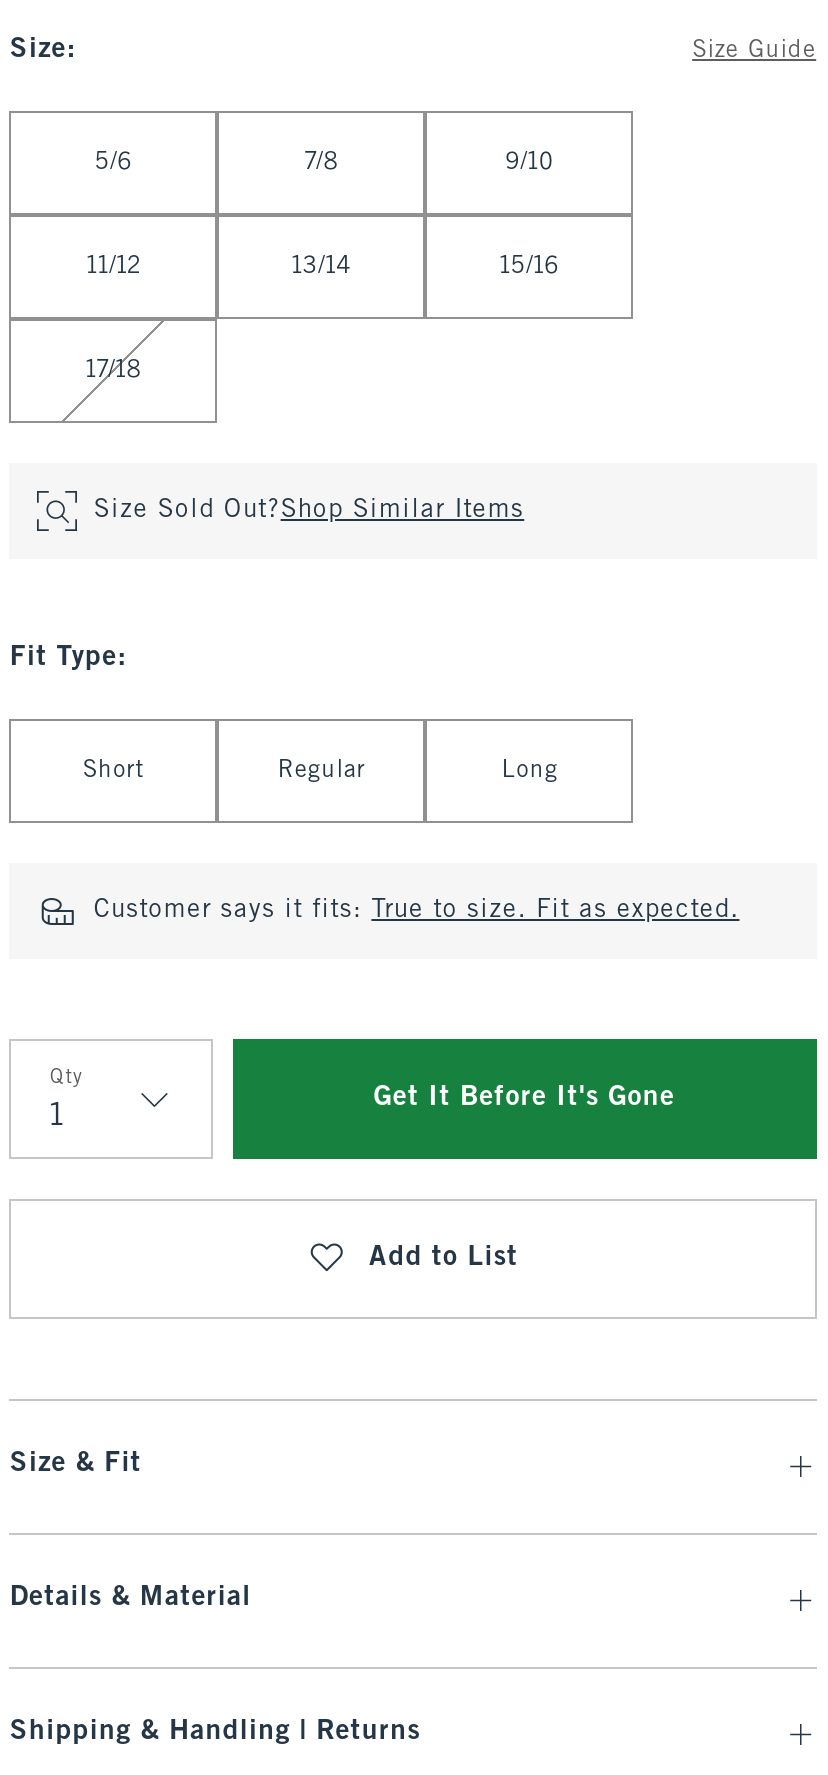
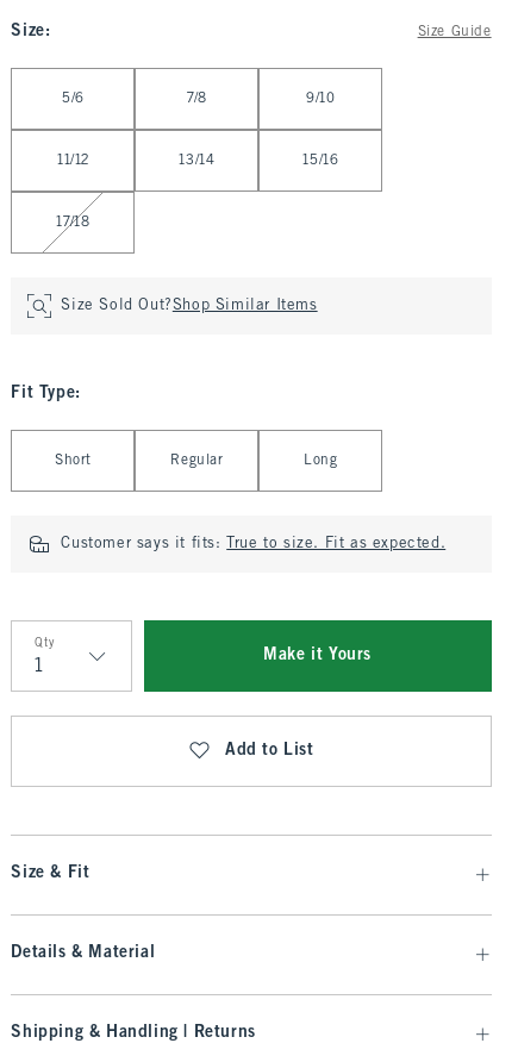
[374,1085,675,1111] Get It Before It's Gone -> [264,648,372,663] Make it Yours

